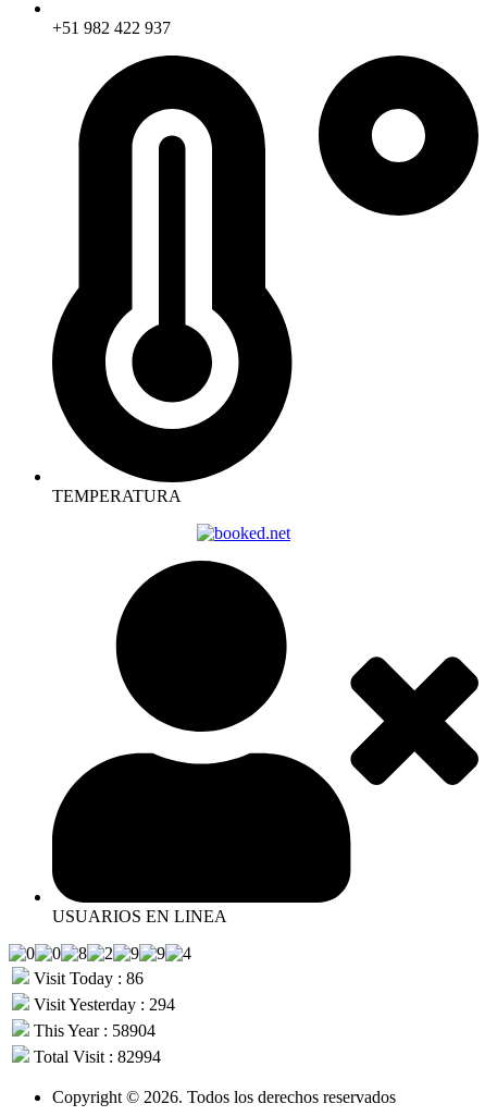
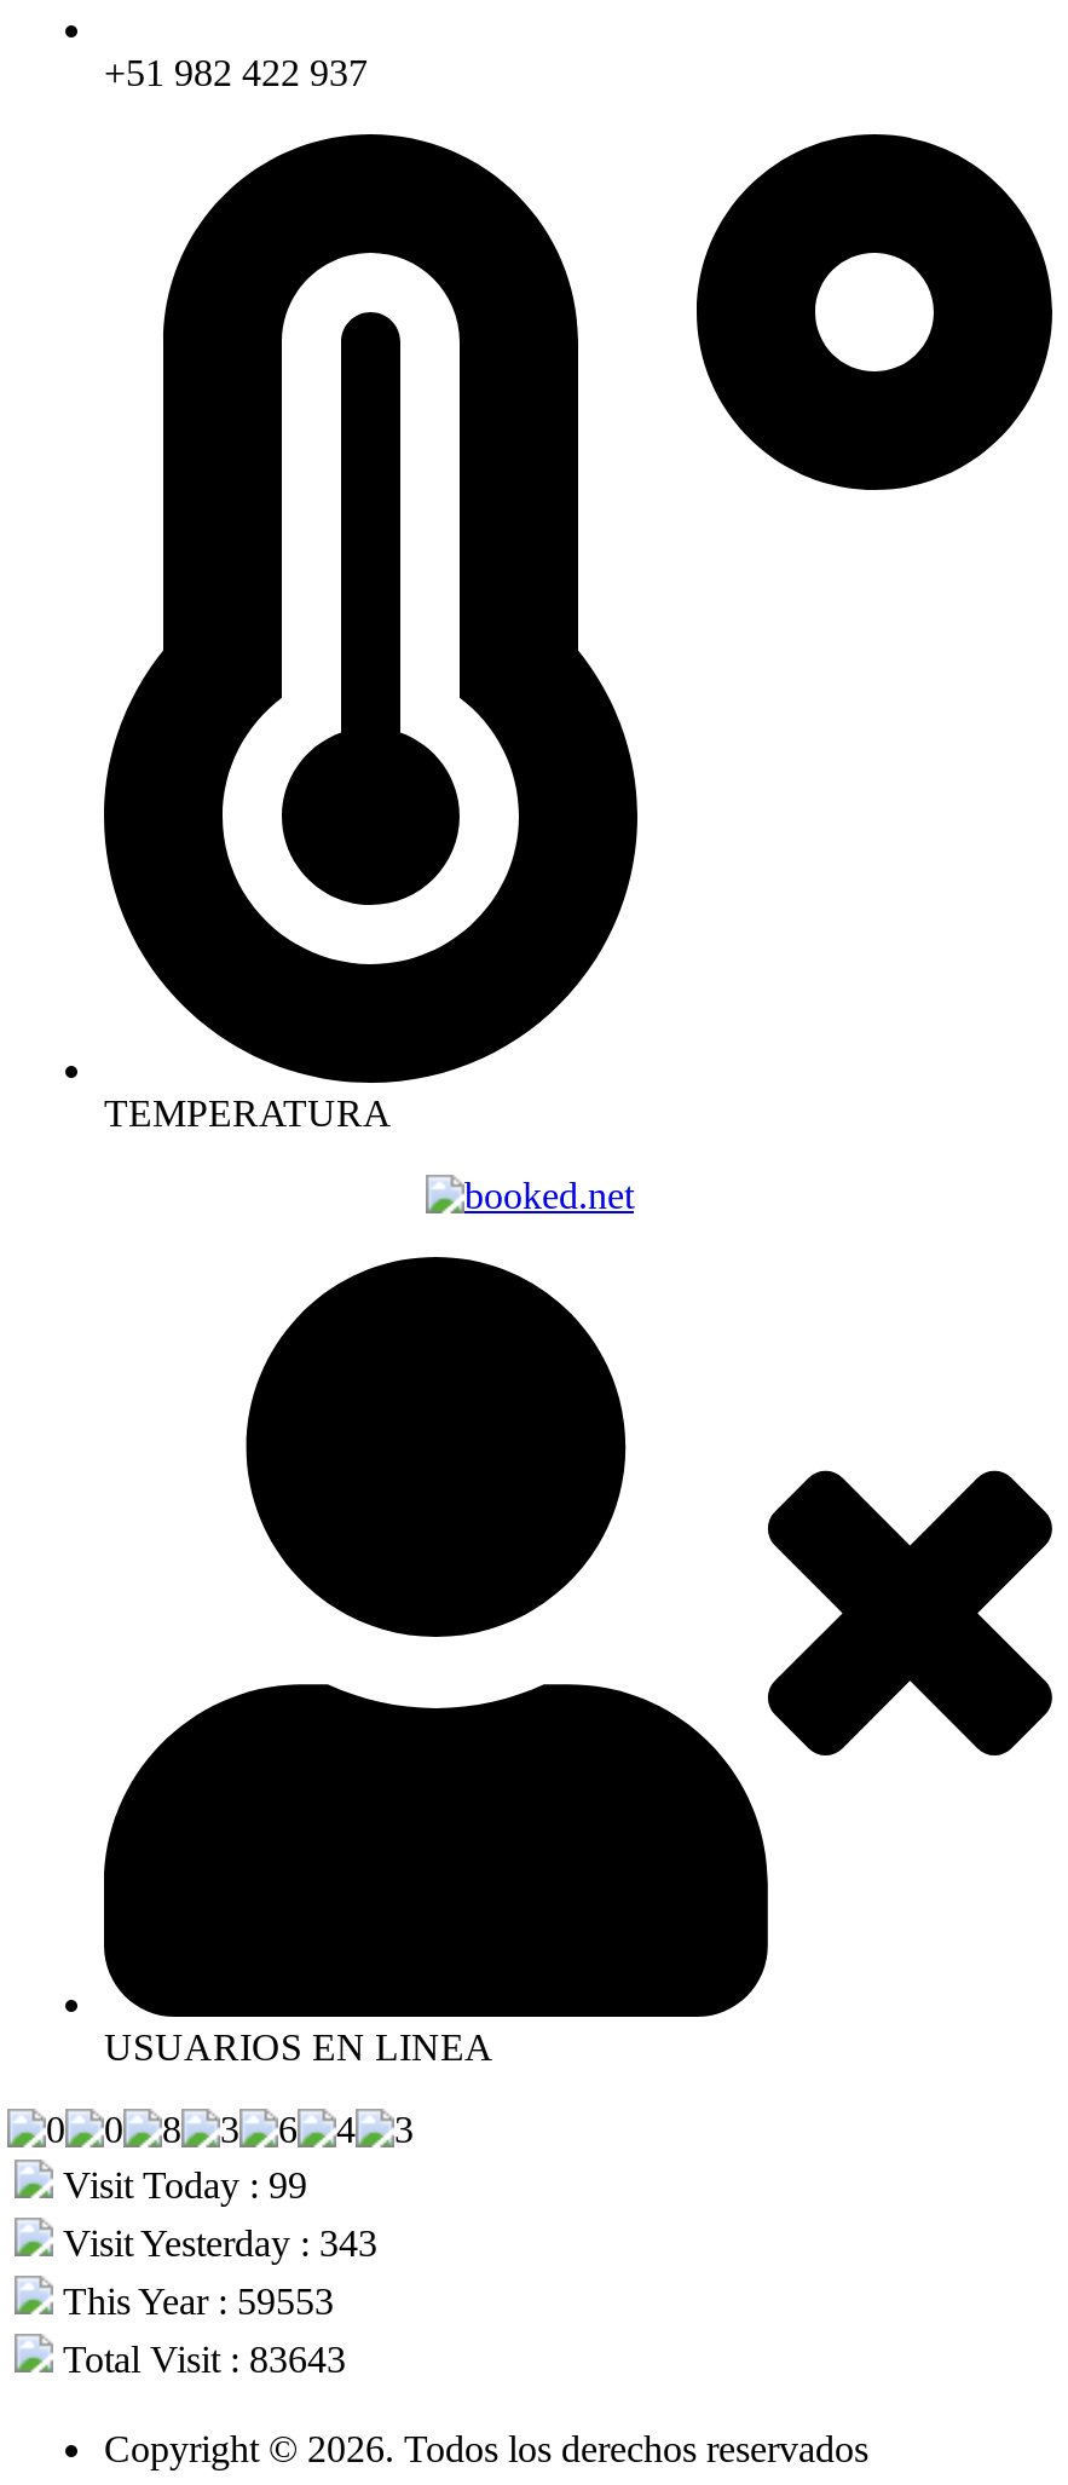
[29,969,144,987] Visit Today : 86 -> [53,2163,307,2205] Visit Today : 99
[29,995,175,1013] Visit Yesterday : 294 -> [53,2221,377,2263] Visit Yesterday : 343
[29,1021,156,1039] This Year : 58904 -> [53,2280,334,2321] This Year : 59553
[29,1047,161,1065] Total Visit : 82994 -> [53,2338,346,2379] Total Visit : 83643

